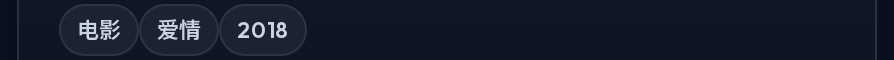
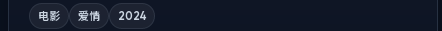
[77,15,289,43] 电影 爱情 2018 -> [38,8,146,22] 电影 爱情 2024

